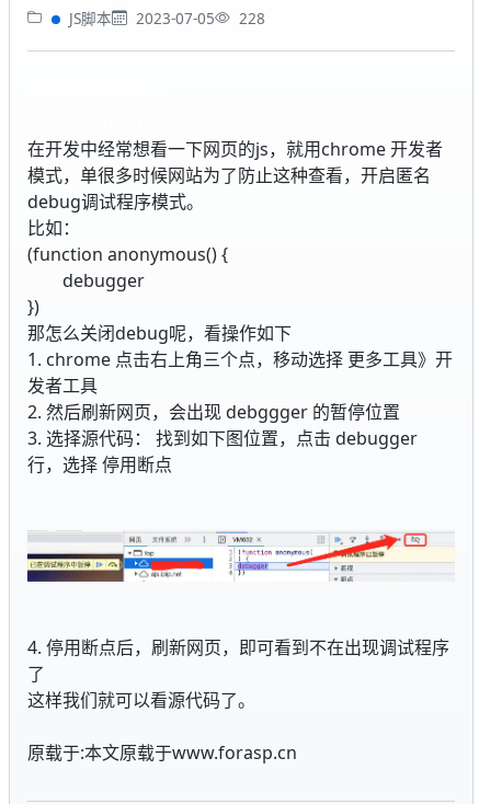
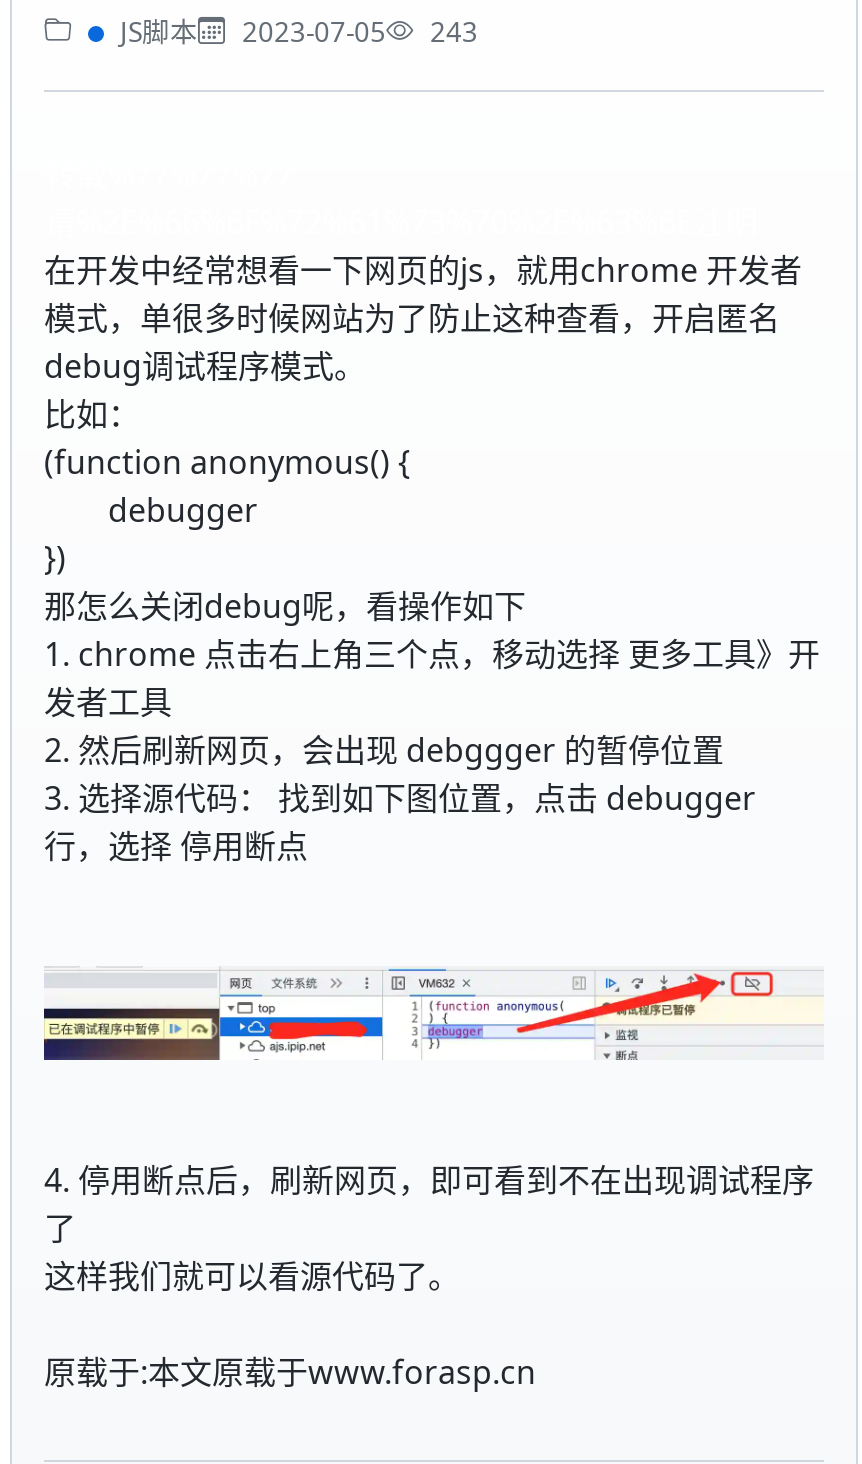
[65,7,265,28] JS脚本 2023-07-05 228 -> [112,11,478,49] JS脚本 2023-07-05 243

